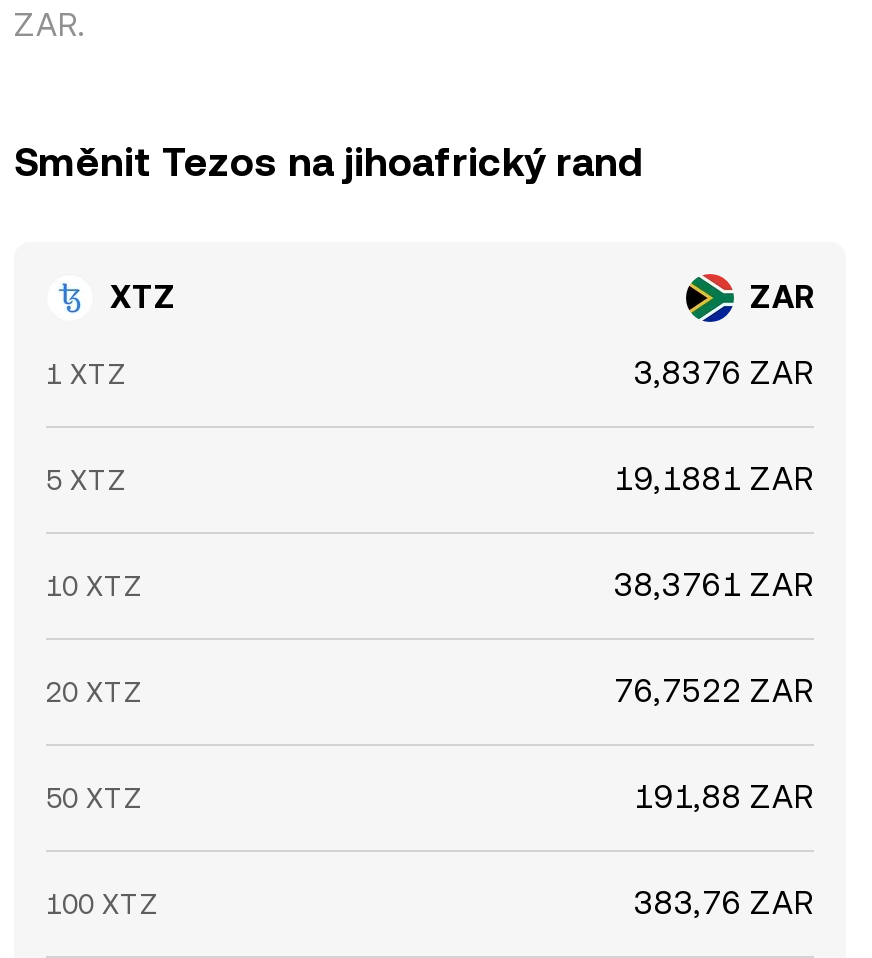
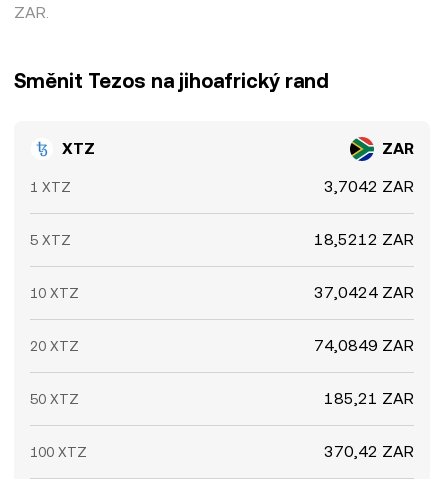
[634,354,814,392] 3,8376 ZAR -> [324,177,414,196] 3,7042 ZAR
[614,460,814,498] 19,1881 ZAR -> [314,230,414,249] 18,5212 ZAR
[614,566,814,604] 38,3761 ZAR -> [314,283,414,302] 37,0424 ZAR
[614,672,814,710] 76,7522 ZAR -> [314,336,414,355] 74,0849 ZAR
[634,778,814,816] 191,88 ZAR -> [324,389,414,408] 185,21 ZAR
[634,884,814,922] 383,76 ZAR -> [324,442,414,461] 370,42 ZAR

